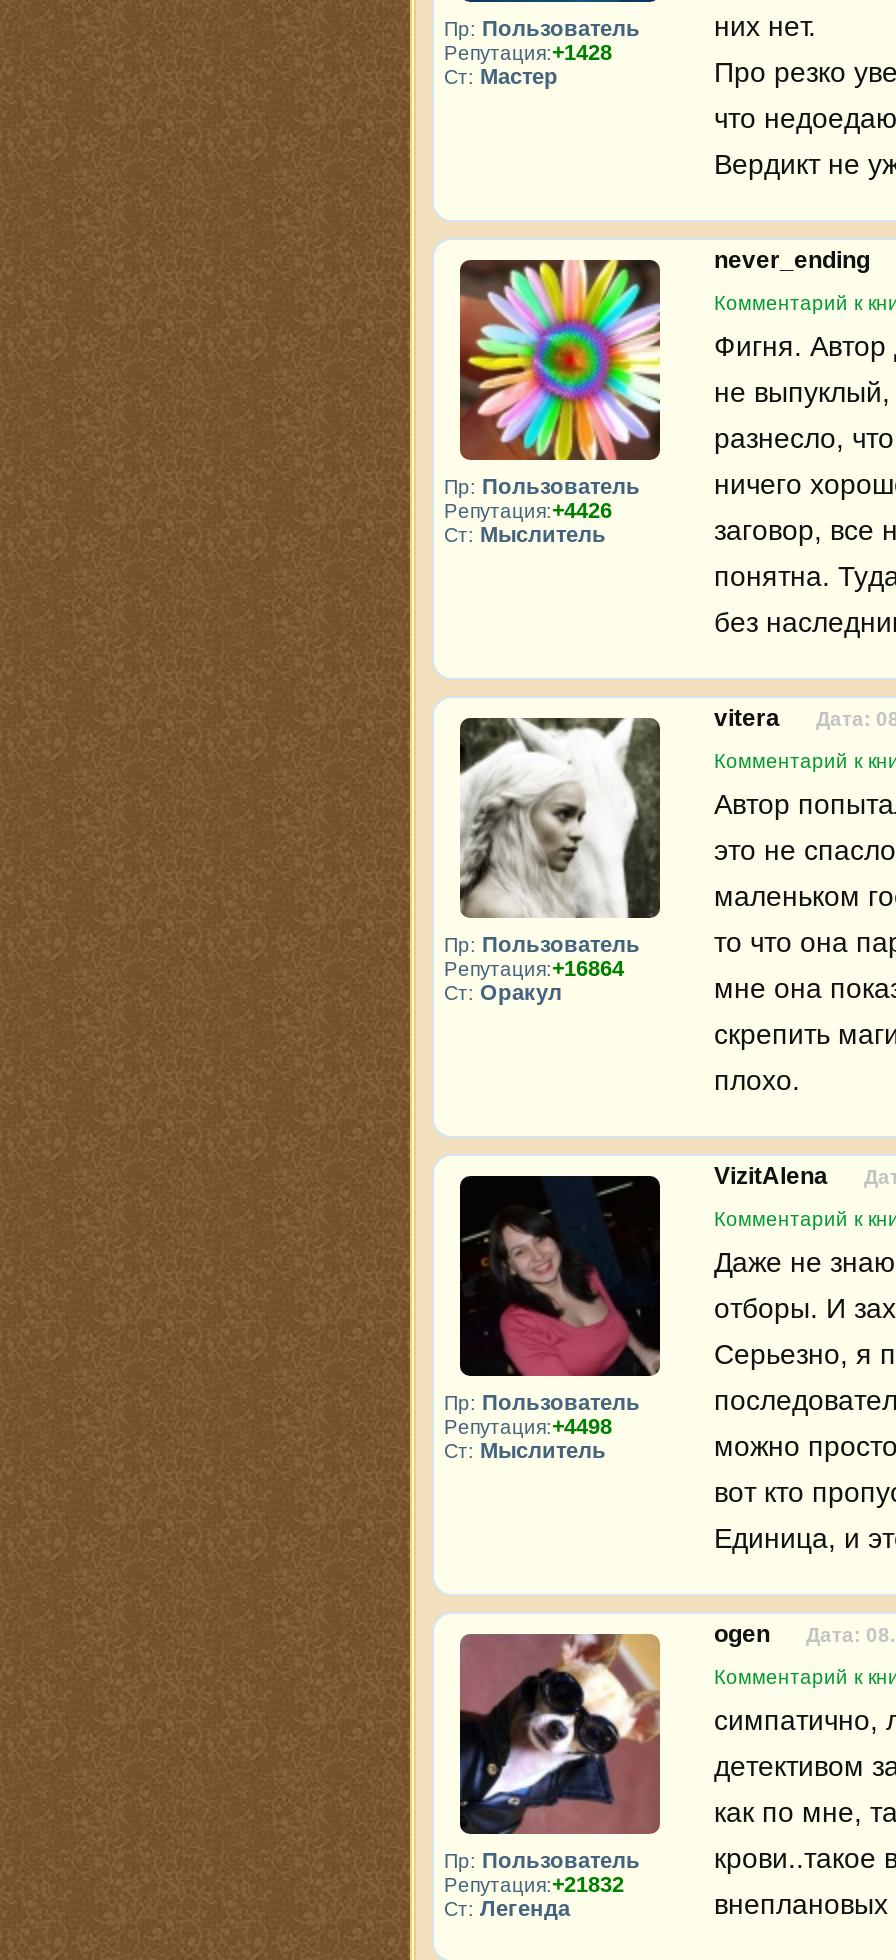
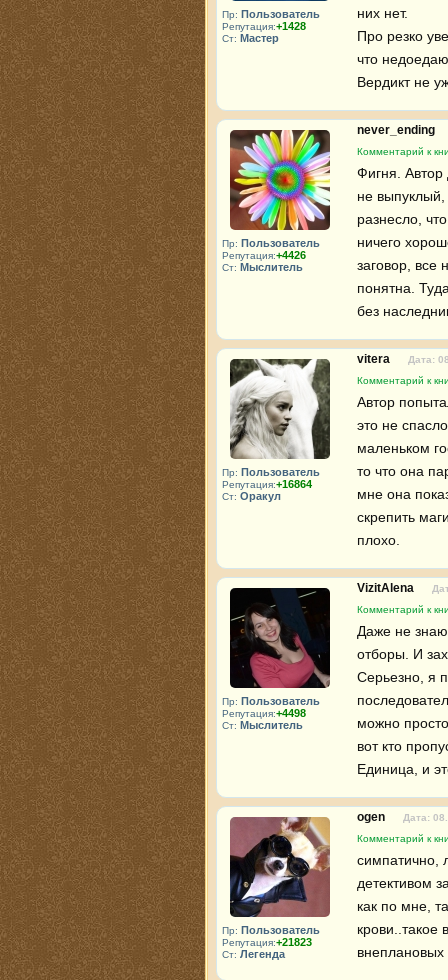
[444,1872,624,1896] Репутация:+21832 -> [222,936,312,948] Репутация:+21823

